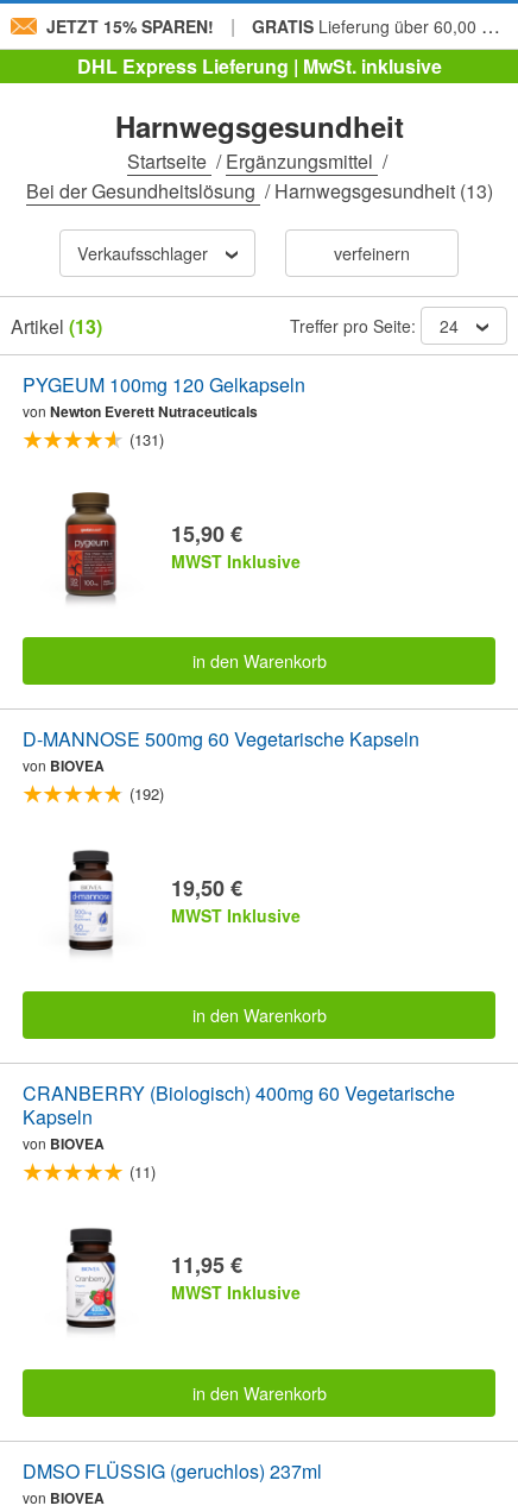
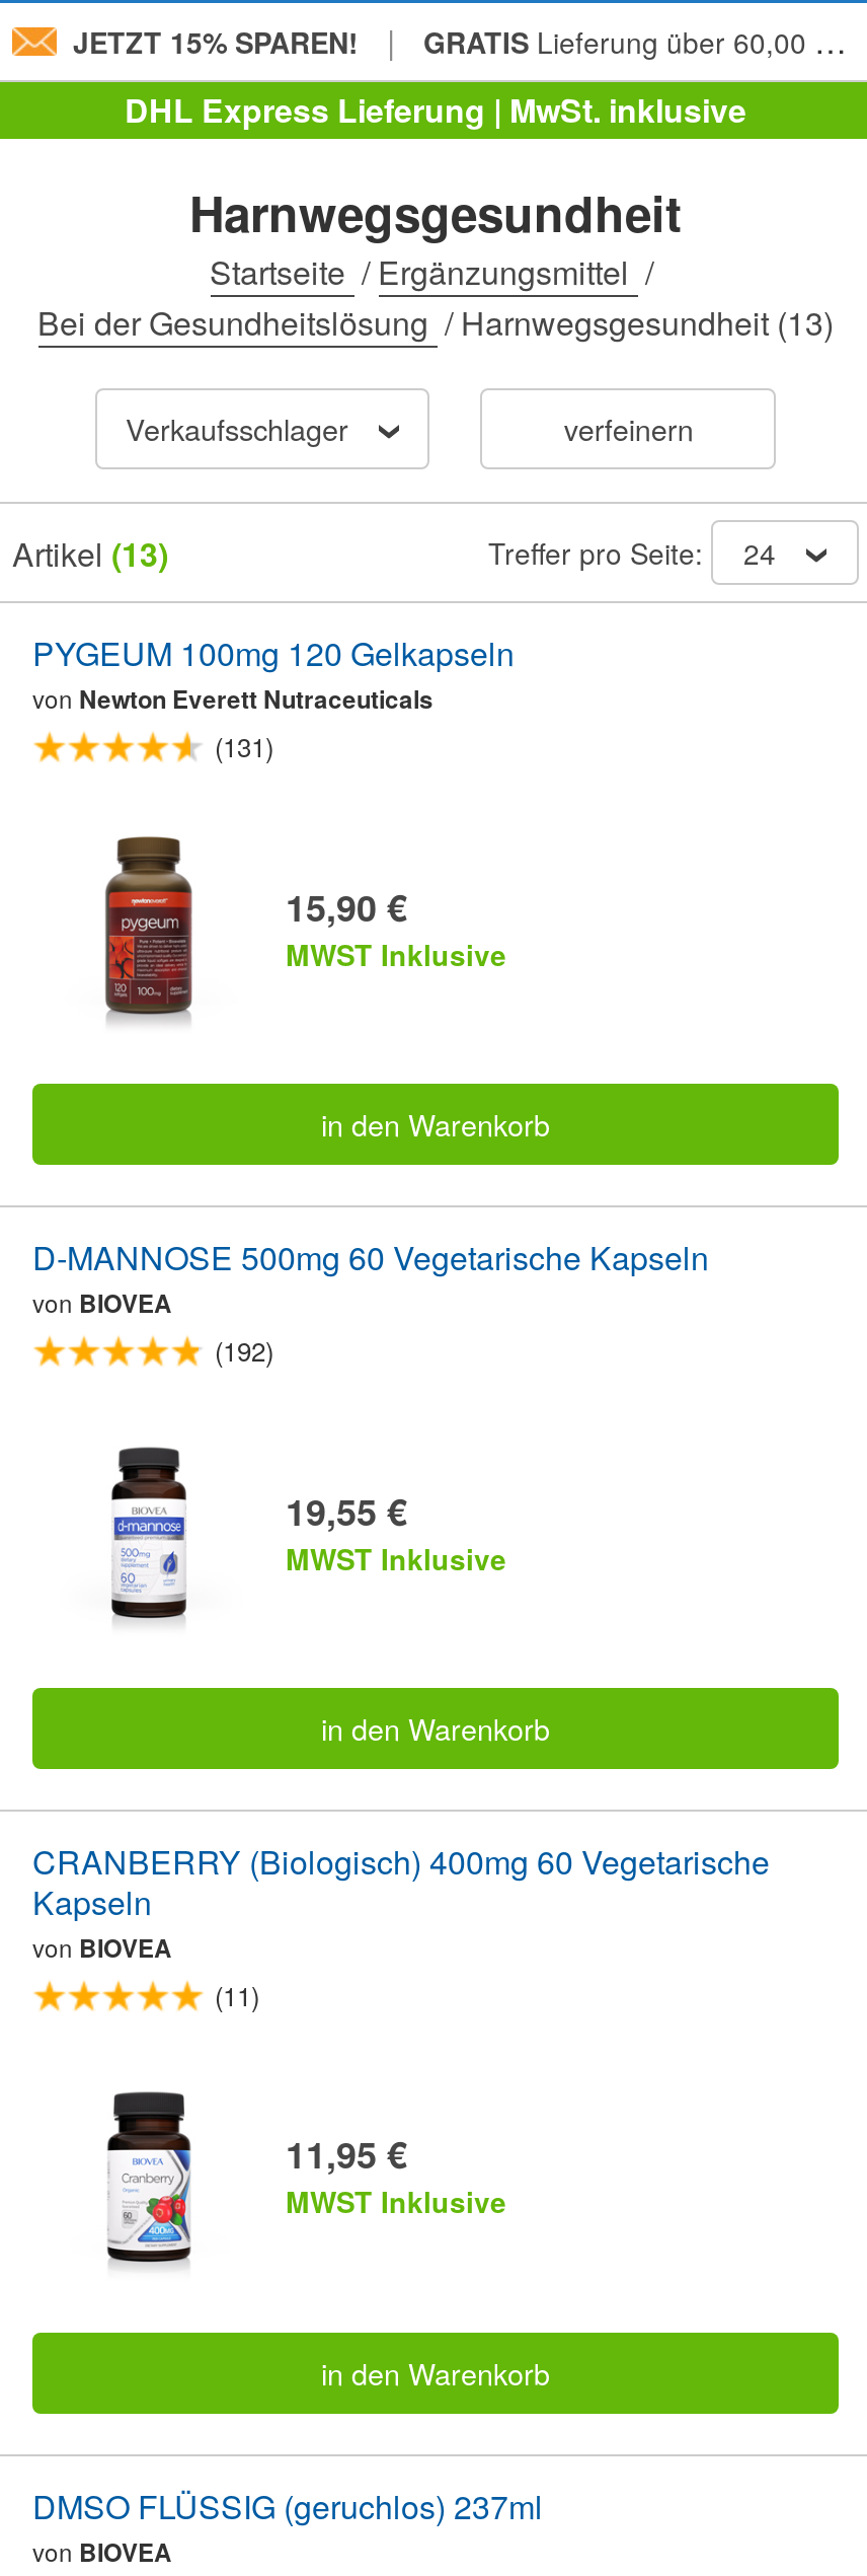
[171,872,242,903] 19,50 € -> [286,1484,407,1537] 19,55 €

